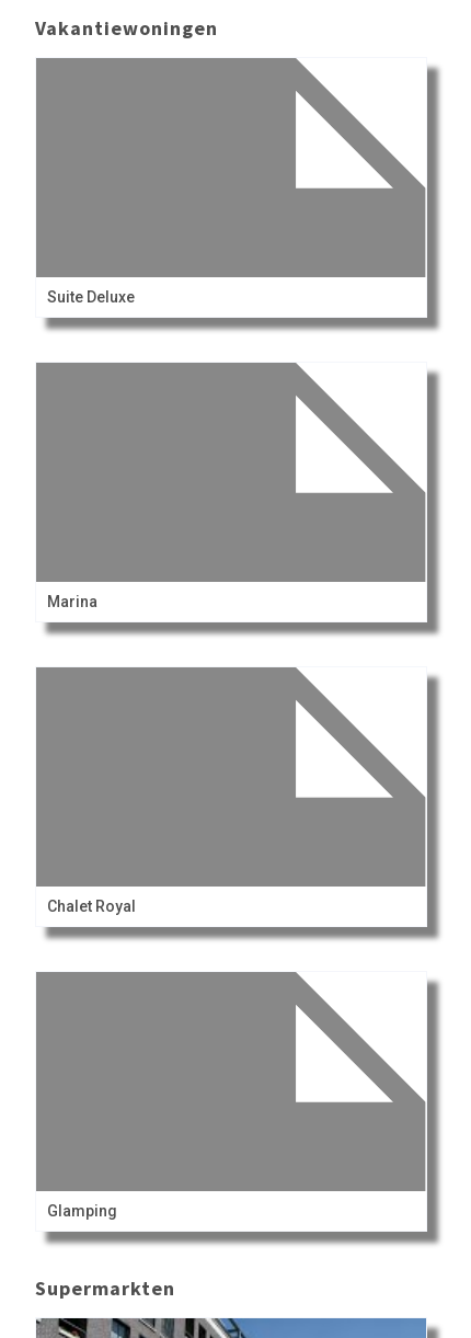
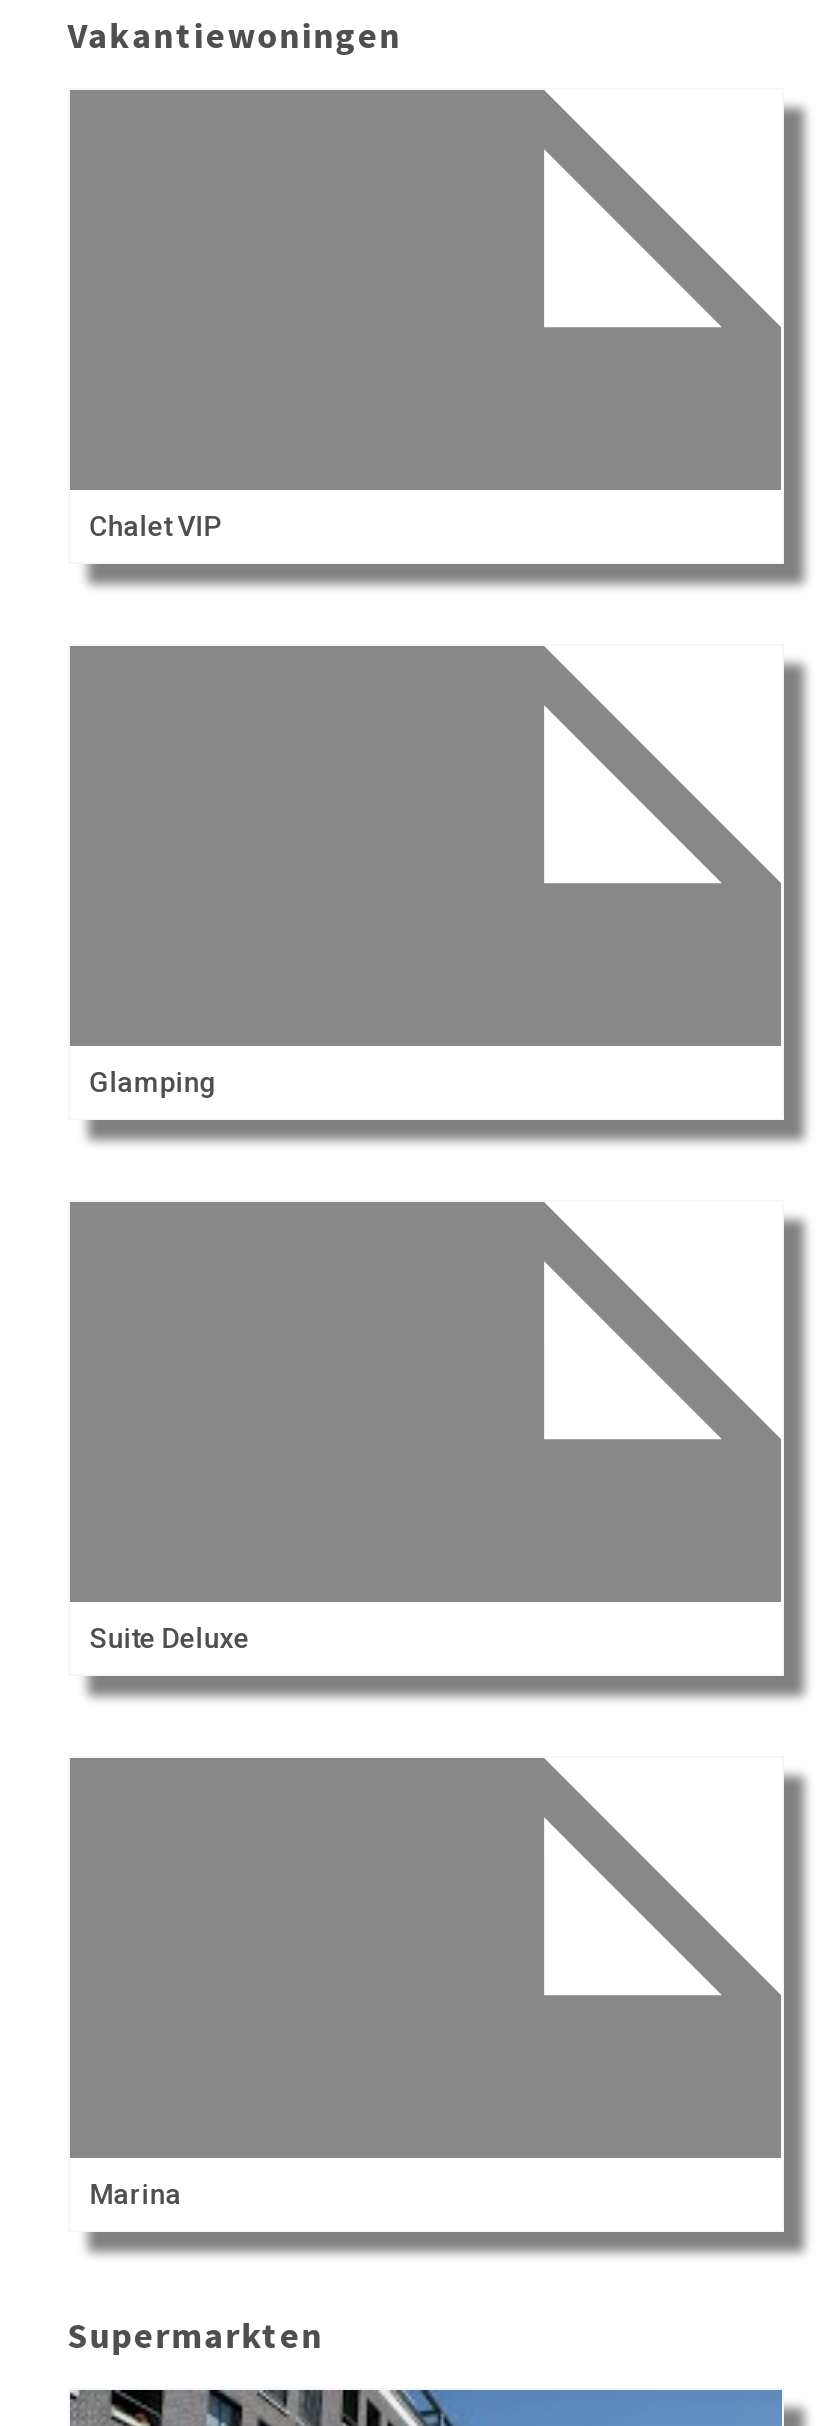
none -> [90,511,222,543] Chalet VIP
moved [47,289,135,611] -> [90,1623,250,2211]: Suite Deluxe | Marina
[47,898,136,915] Chalet Royal -> none
moved [47,1203,117,1220] -> [90,1067,218,1099]: Glamping

